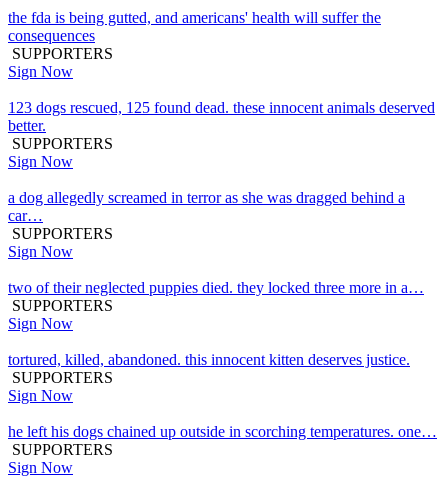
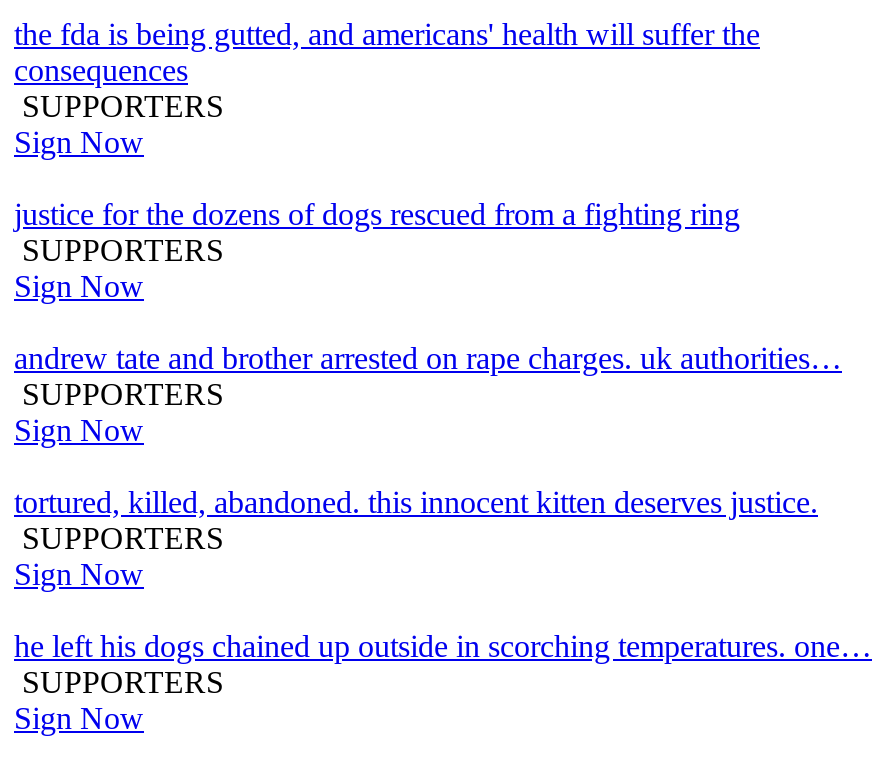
[8,99,435,134] 123 dogs rescued, 125 found dead. these innocent animals deserved | better. -> [14,197,740,231] justice for the dozens of dogs rescued from a fighting ring
[8,189,424,296] a dog allegedly screamed in terror as she was dragged behind a | car… | SUPPORTERS | Sign Now | two of their neglected puppies died. they locked three more in a… -> [14,341,842,375] andrew tate and brother arrested on rape charges. uk authorities…

